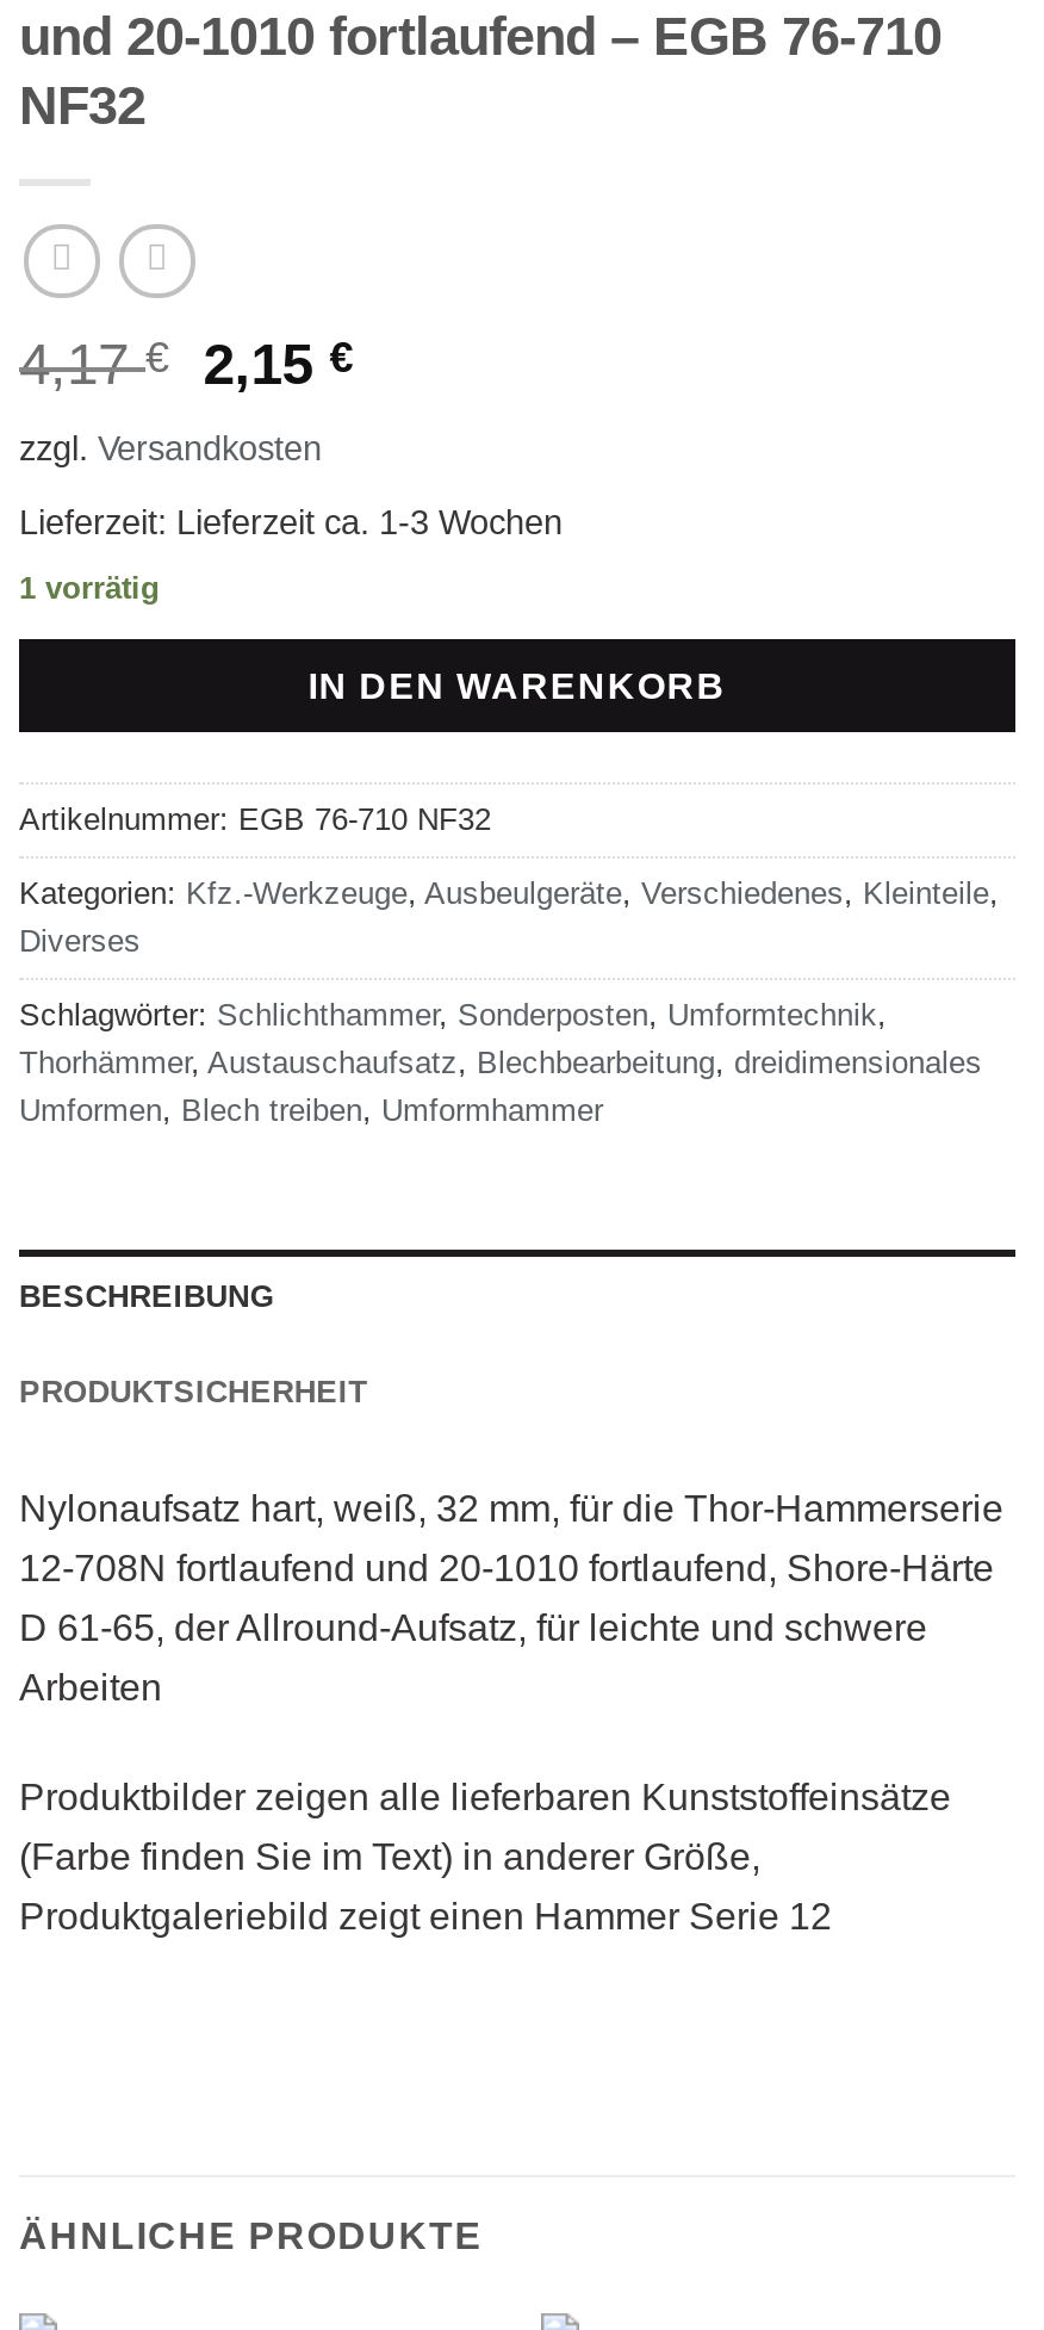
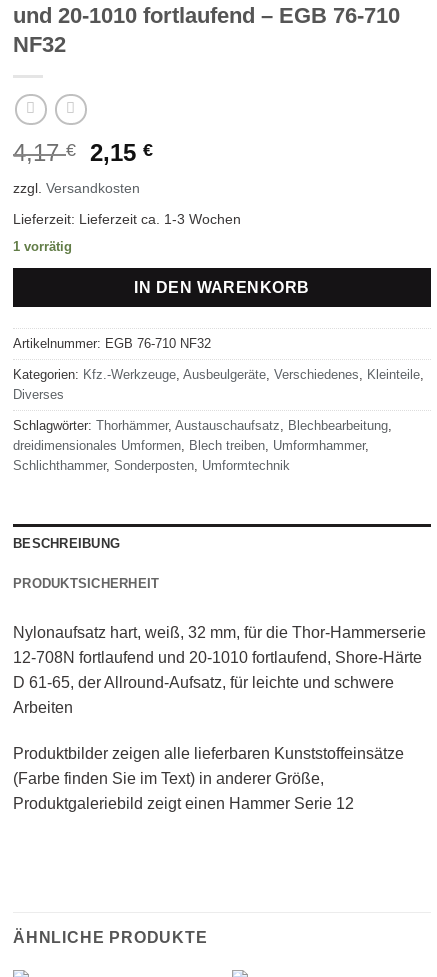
[19,997,982,1128] Schlagwörter: Schlichthammer, Sonderposten, Umformtechnik, | Thorhämmer, Austauschaufsatz, Blechbearbeitung, dreidimensionales | Umformen, Blech treiben, Umformhammer -> [13,418,392,473] Schlagwörter: Thorhämmer, Austauschaufsatz, Blechbearbeitung, | dreidimensionales Umformen, Blech treiben, Umformhammer, | Schlichthammer, Sonderposten, Umformtechnik

